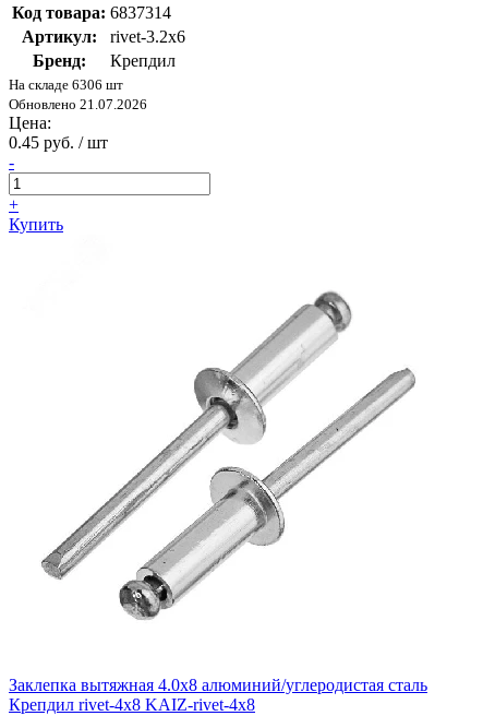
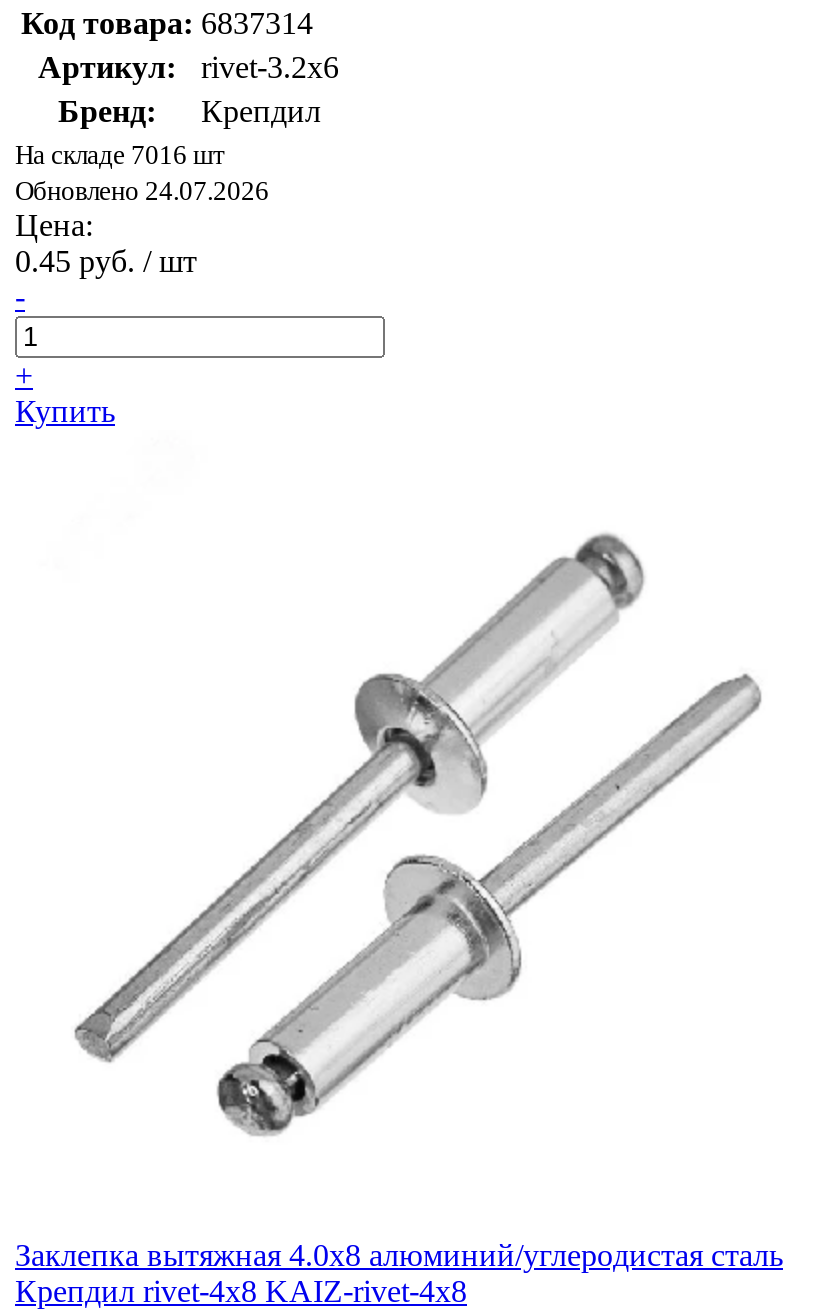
[9,76,123,92] На складе 6306 шт -> [15,139,225,169] На складе 7016 шт
[9,96,147,112] Обновлено 21.07.2026 -> [15,175,269,205] Обновлено 24.07.2026

